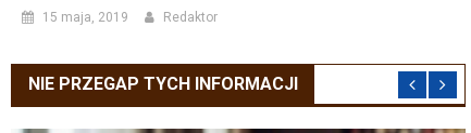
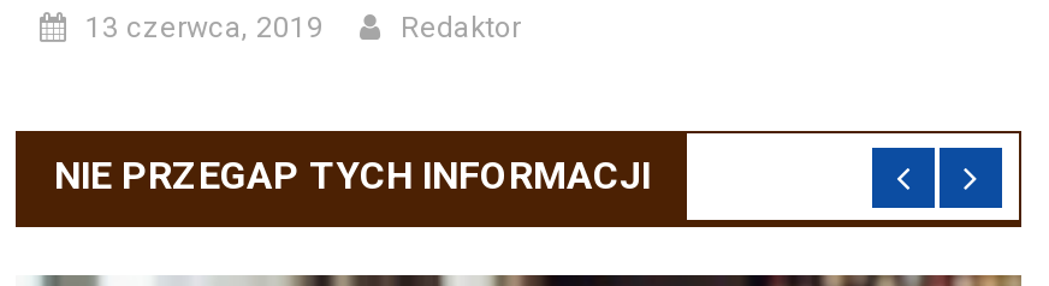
[42,10,128,25] 15 maja, 2019 -> [85,12,324,46] 13 czerwca, 2019

